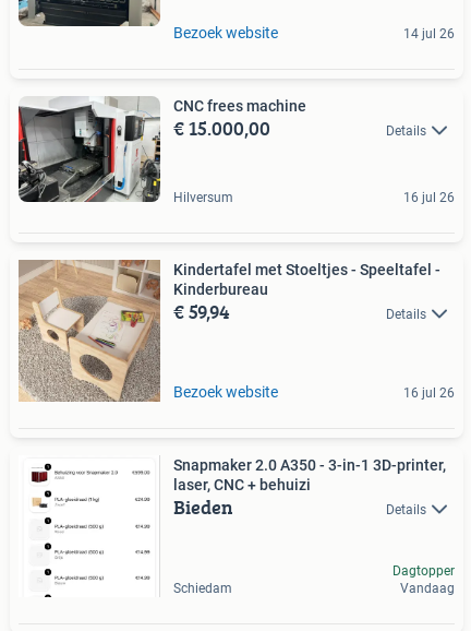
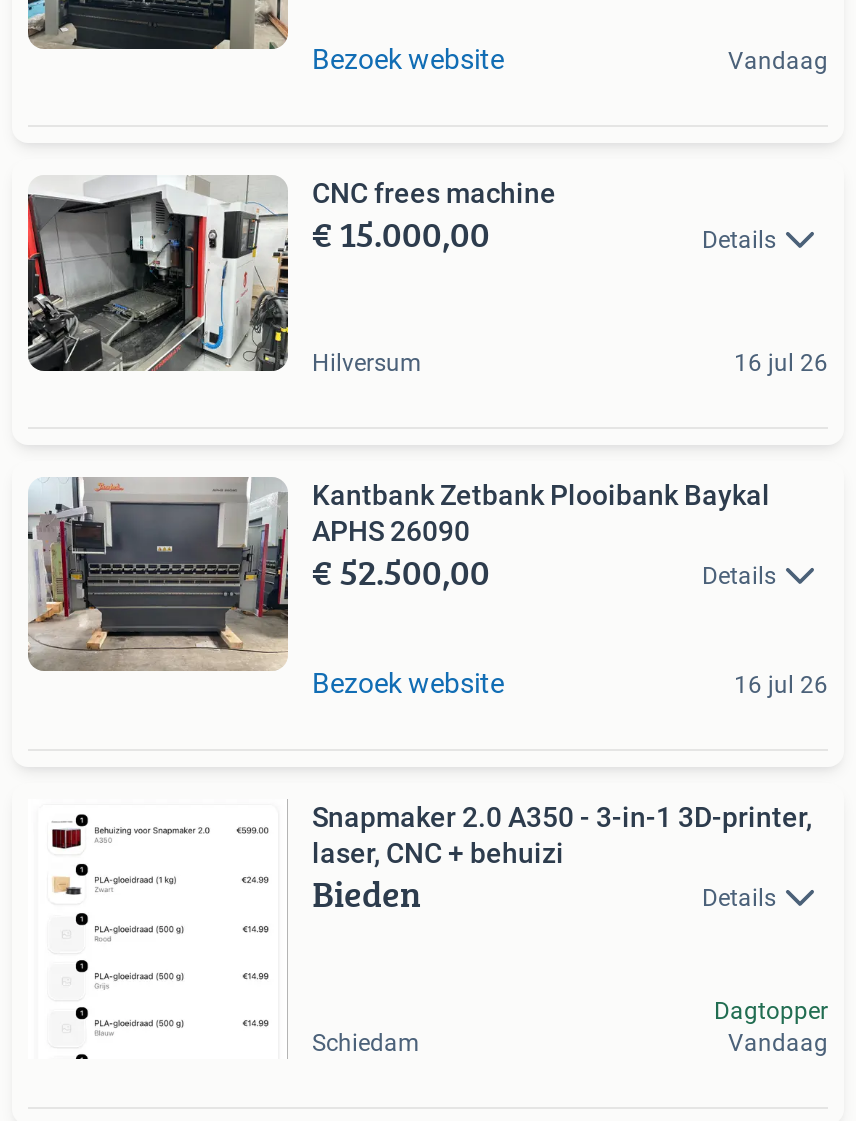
[403,26,455,41] 14 jul 26 -> [728,48,828,76] Vandaag
[17,259,440,403] [image] | Kindertafel met Stoeltjes - Speeltafel - | Kinderbureau | € 59,94 -> [26,476,770,700] [image] | Kantbank Zetbank Plooibank Baykal | APHS 26090 | € 52.500,00

